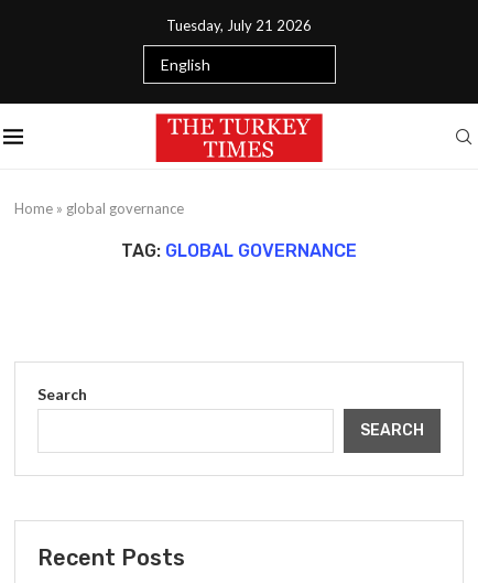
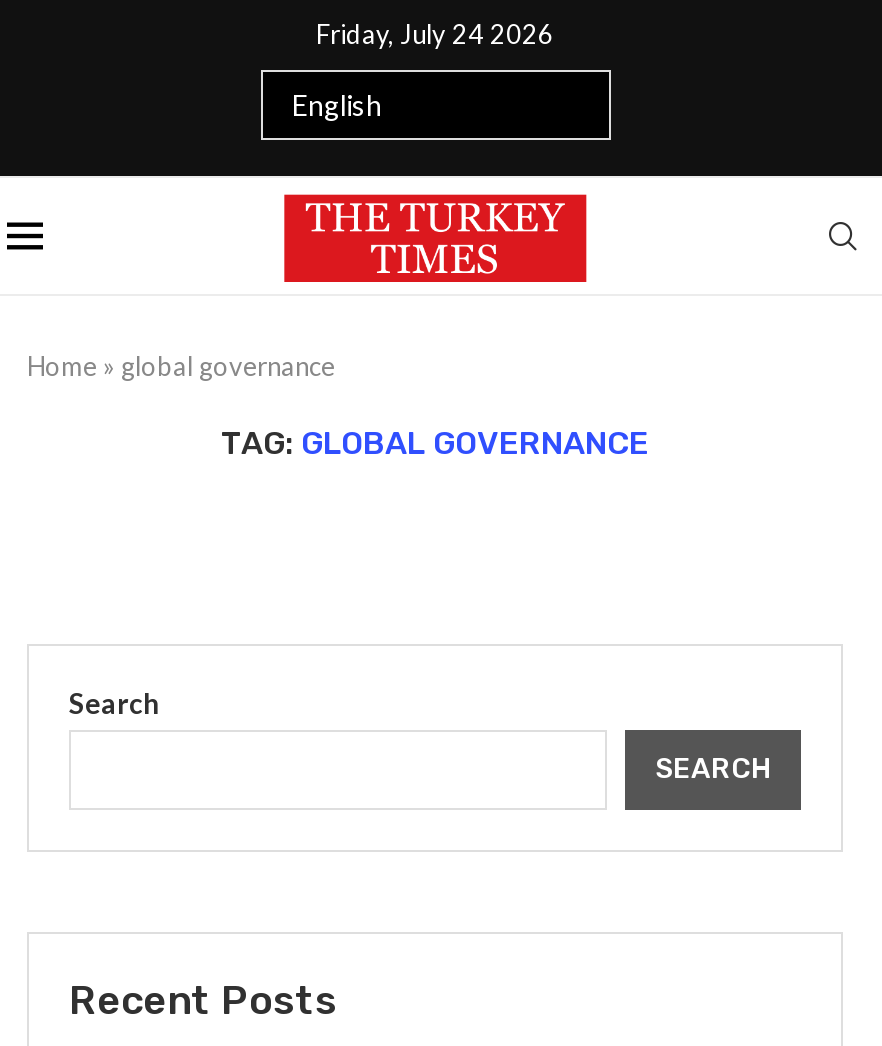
[166,17,312,34] Tuesday, July 21 2026 -> [316,18,554,50] Friday, July 24 2026

